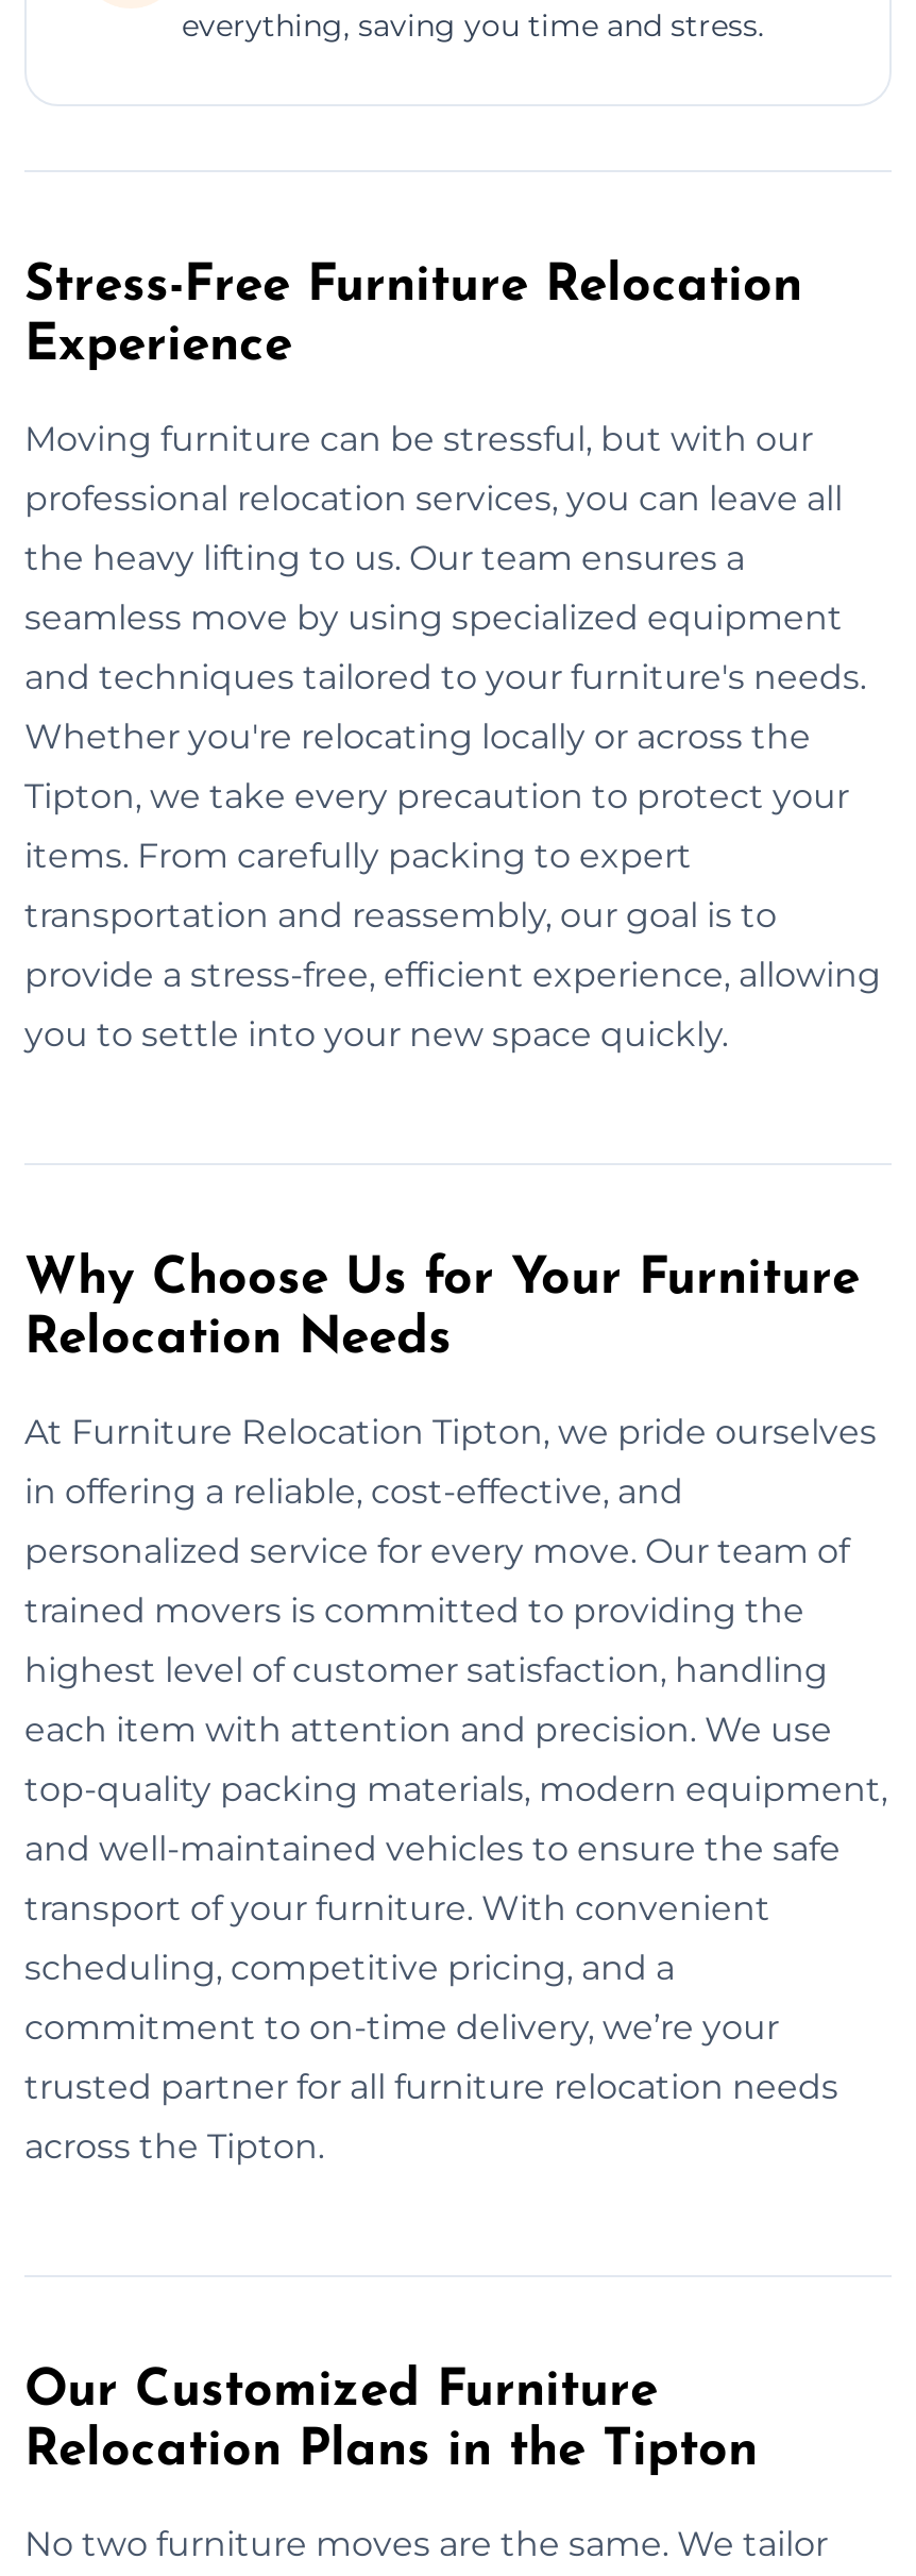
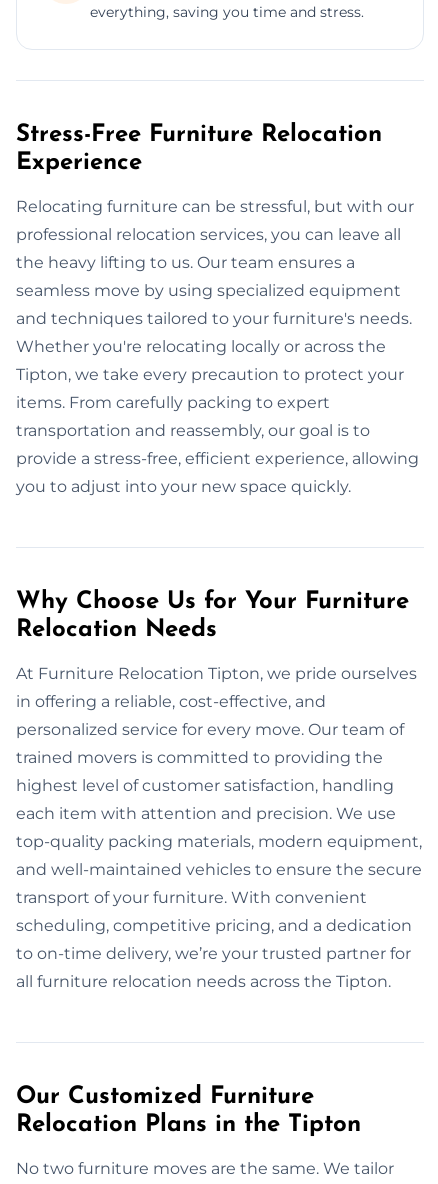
[24,418,813,459] Moving furniture can be stressful, but with our -> [16,197,414,216] Relocating furniture can be stressful, but with our
[24,1014,728,1054] you to settle into your new space quickly. -> [16,477,351,496] you to adjust into your new space quickly.
[24,1828,841,1868] and well-maintained vehicles to ensure the safe -> [16,860,422,879] and well-maintained vehicles to ensure the secure
[24,1947,838,2166] scheduling, competitive pricing, and a | commitment to on-time delivery, we’re your | trusted partner for all furniture relocation needs | across the Tipton. -> [16,916,412,991] scheduling, competitive pricing, and a dedication | to on-time delivery, we’re your trusted partner for | all furniture relocation needs across the Tipton.

